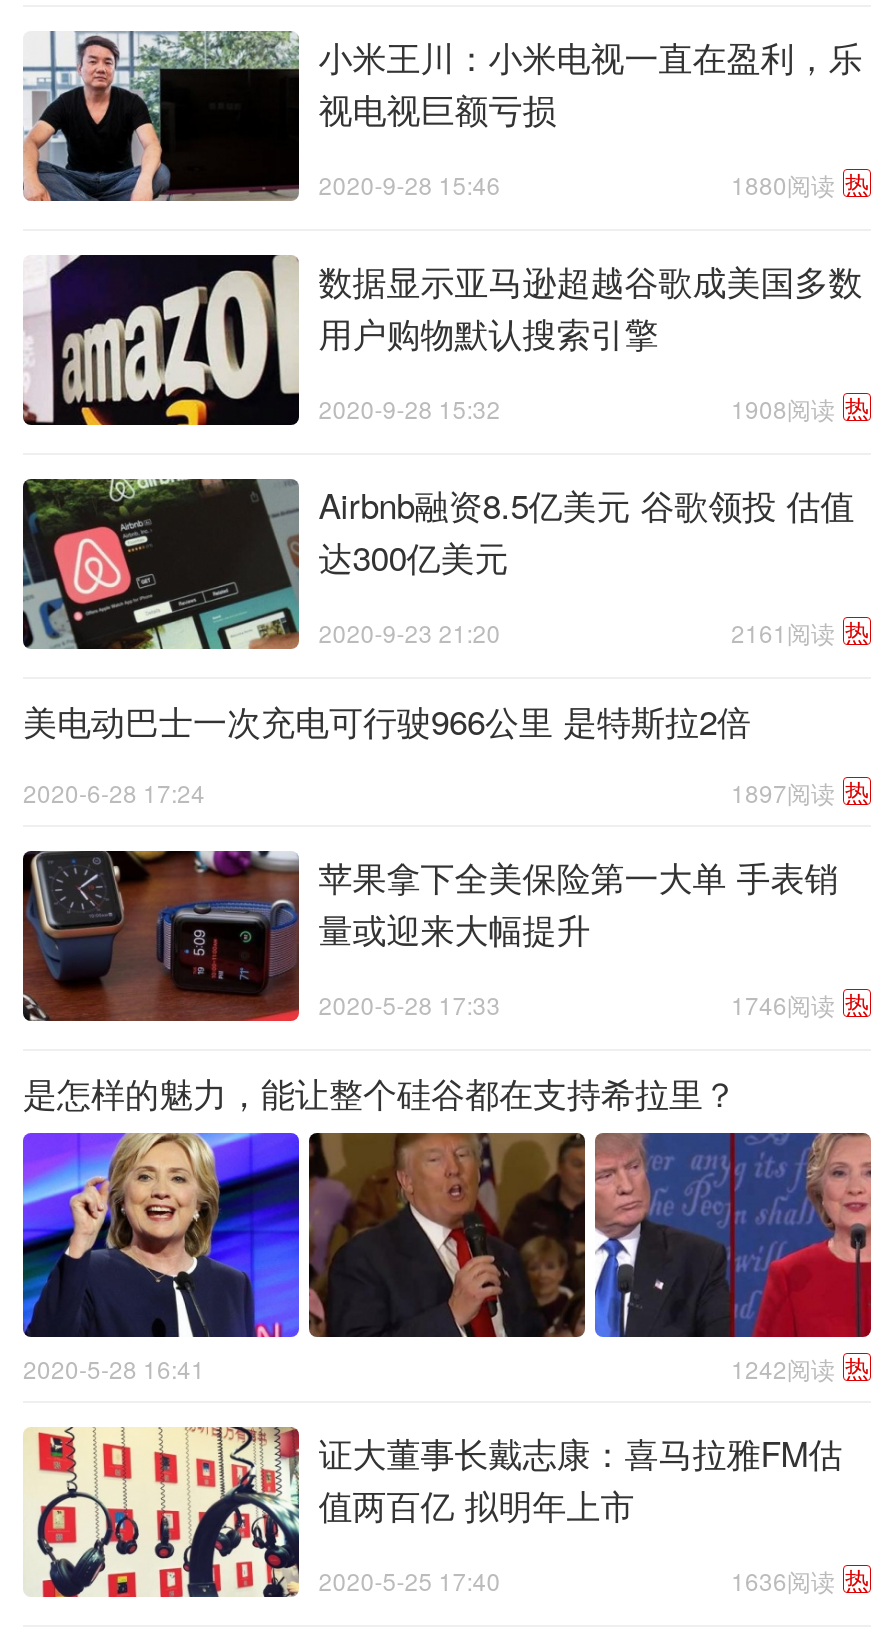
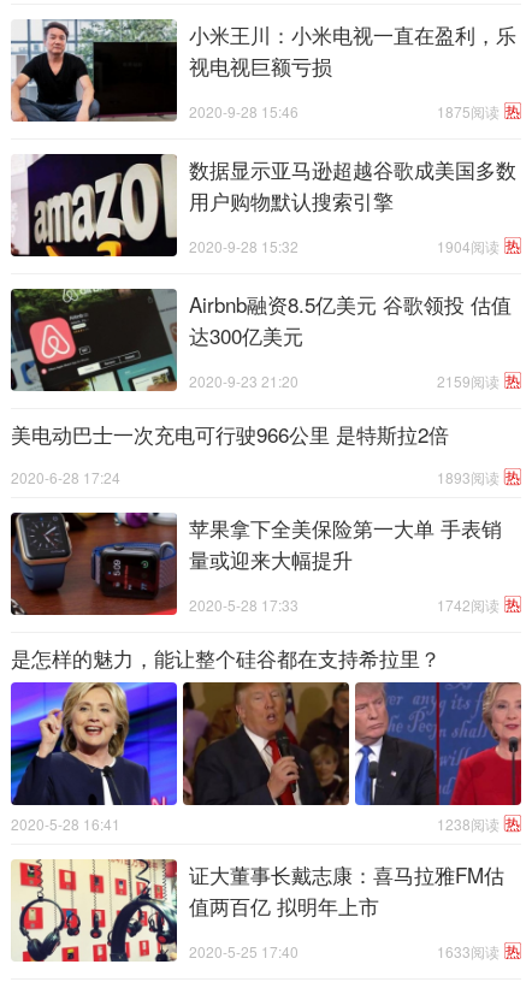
[731,167,835,201] 1880阅读 -> [437,101,500,121] 1875阅读
[731,391,835,425] 1908阅读 -> [437,236,500,256] 1904阅读
[731,615,835,649] 2161阅读 -> [437,370,500,391] 2159阅读
[731,775,835,809] 1897阅读 -> [437,467,500,487] 1893阅读
[731,987,835,1021] 1746阅读 -> [437,594,500,615] 1742阅读
[731,1350,835,1384] 1242阅读 -> [437,813,500,833] 1238阅读
[731,1562,835,1596] 1636阅读 -> [437,940,500,961] 1633阅读

